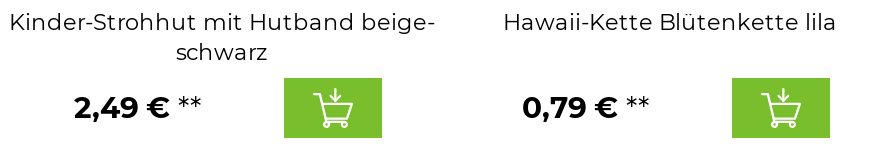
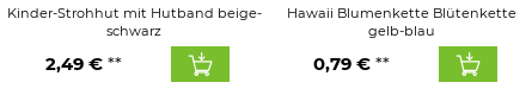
[503,8,837,36] Hawaii-Kette Blütenkette lila -> [287,5,516,39] Hawaii Blumenkette Blütenkette | gelb-blau

